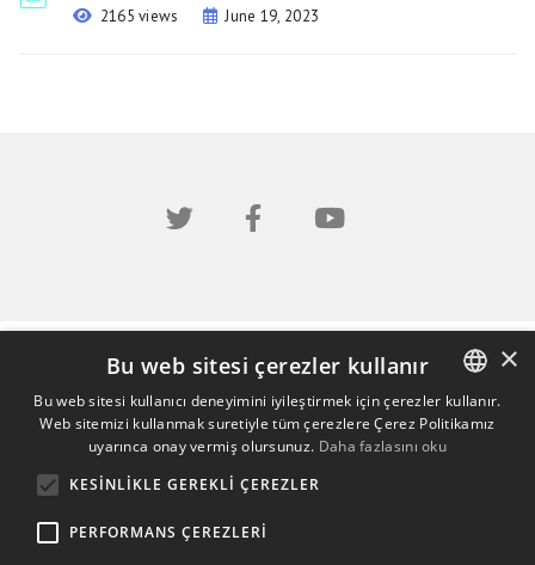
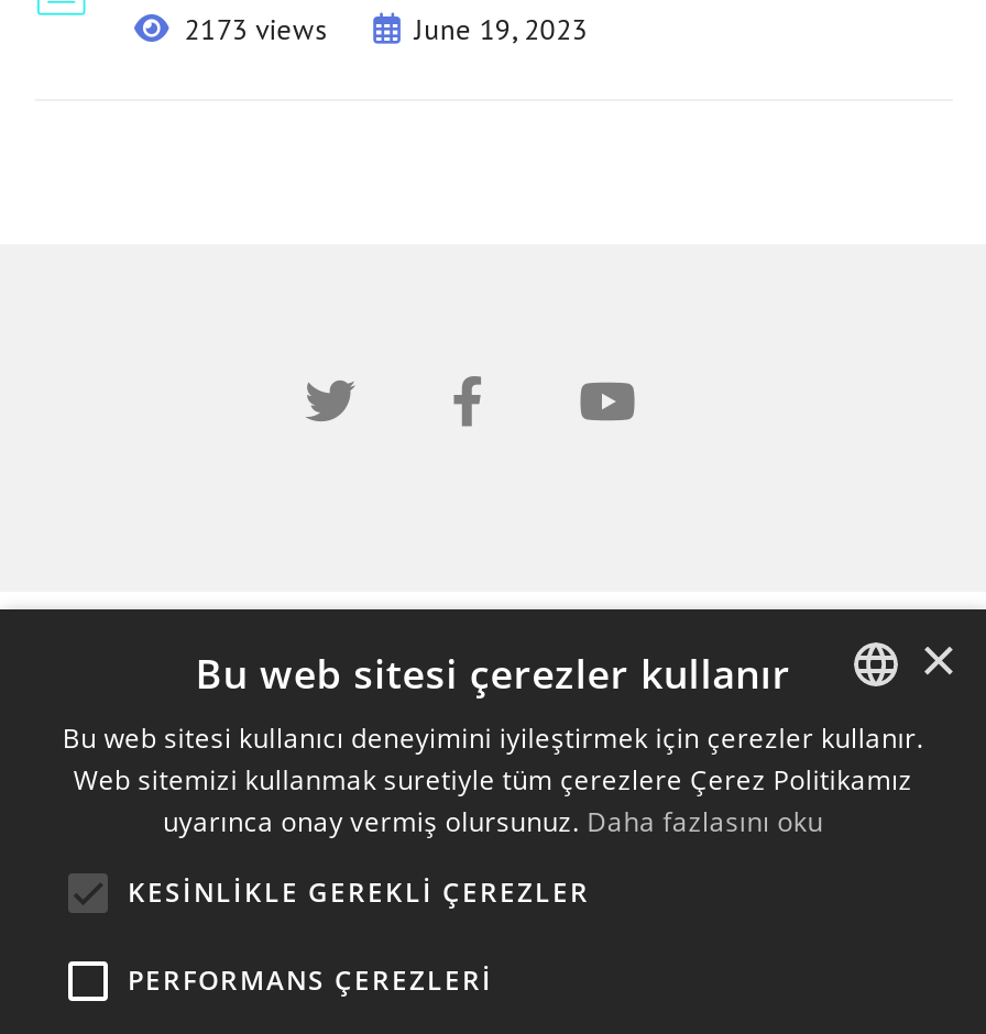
[100,6,179,26] 2165 views -> [184,11,329,48] 2173 views

